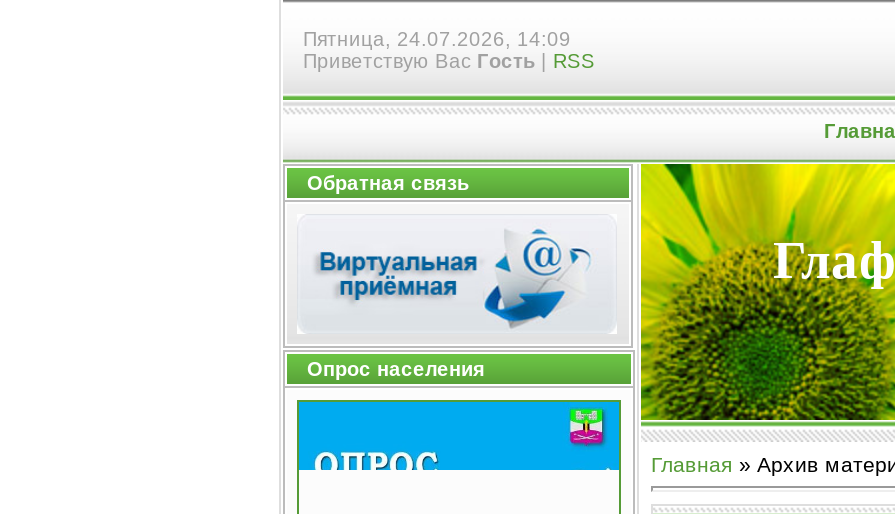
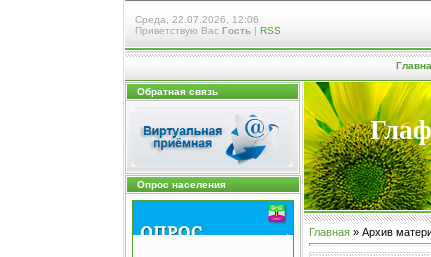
[303,28,571,50] Пятница, 24.07.2026, 14:09 -> [135,14,259,25] Среда, 22.07.2026, 12:06

